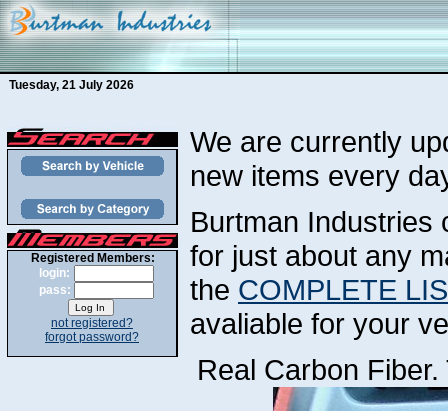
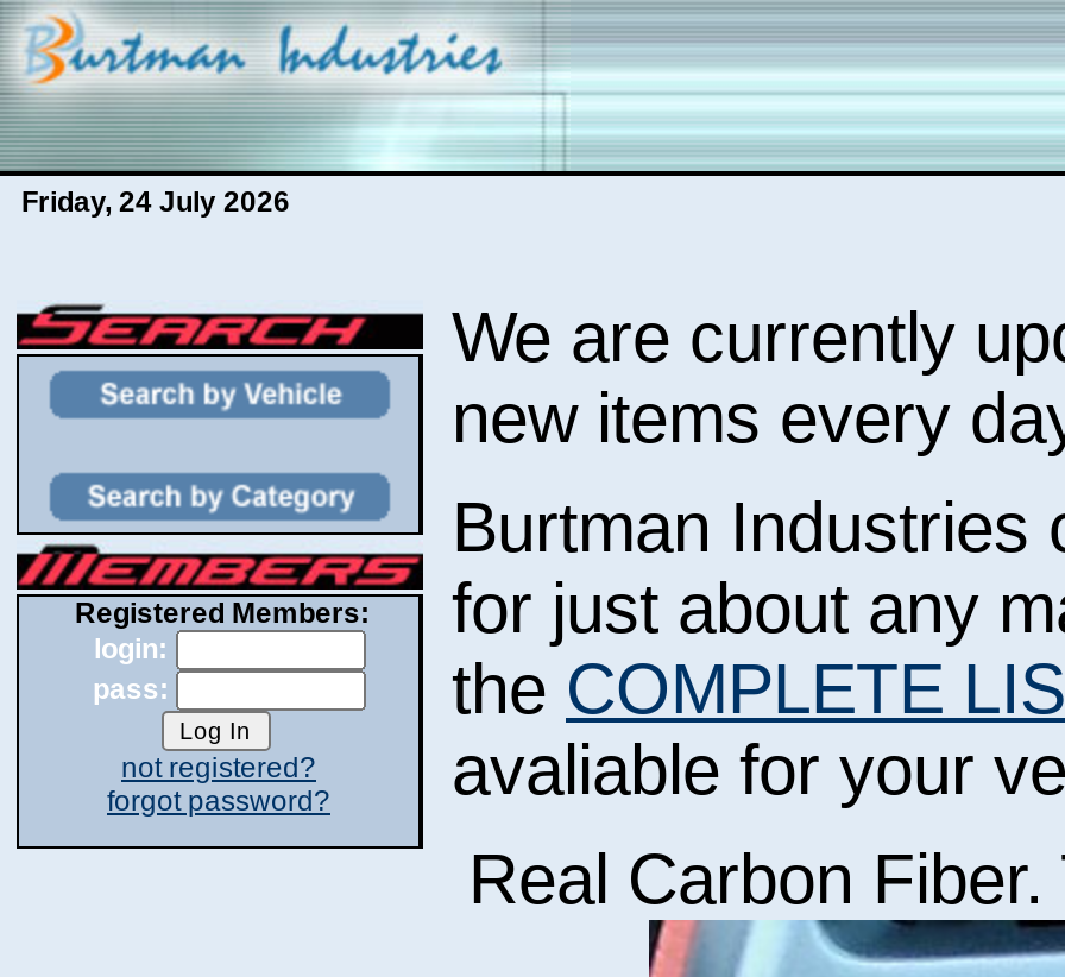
[0,78,134,92] Tuesday, 21 July 2026 -> [0,185,290,219] Friday, 24 July 2026

